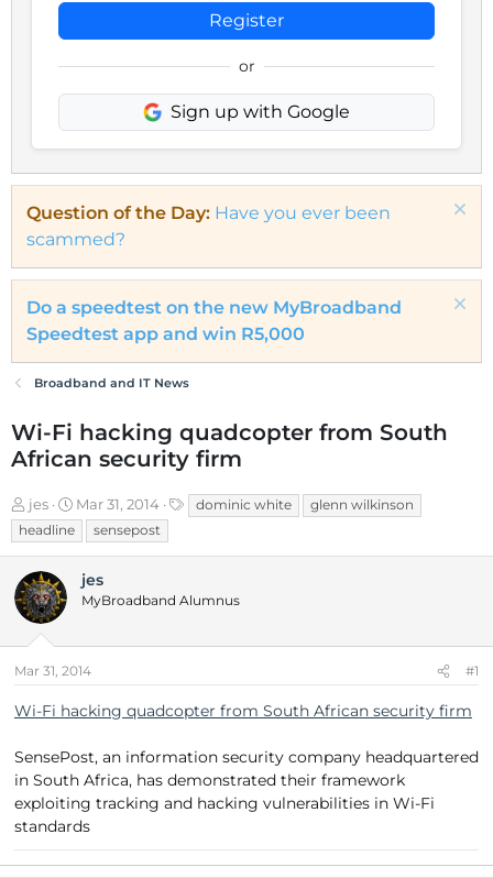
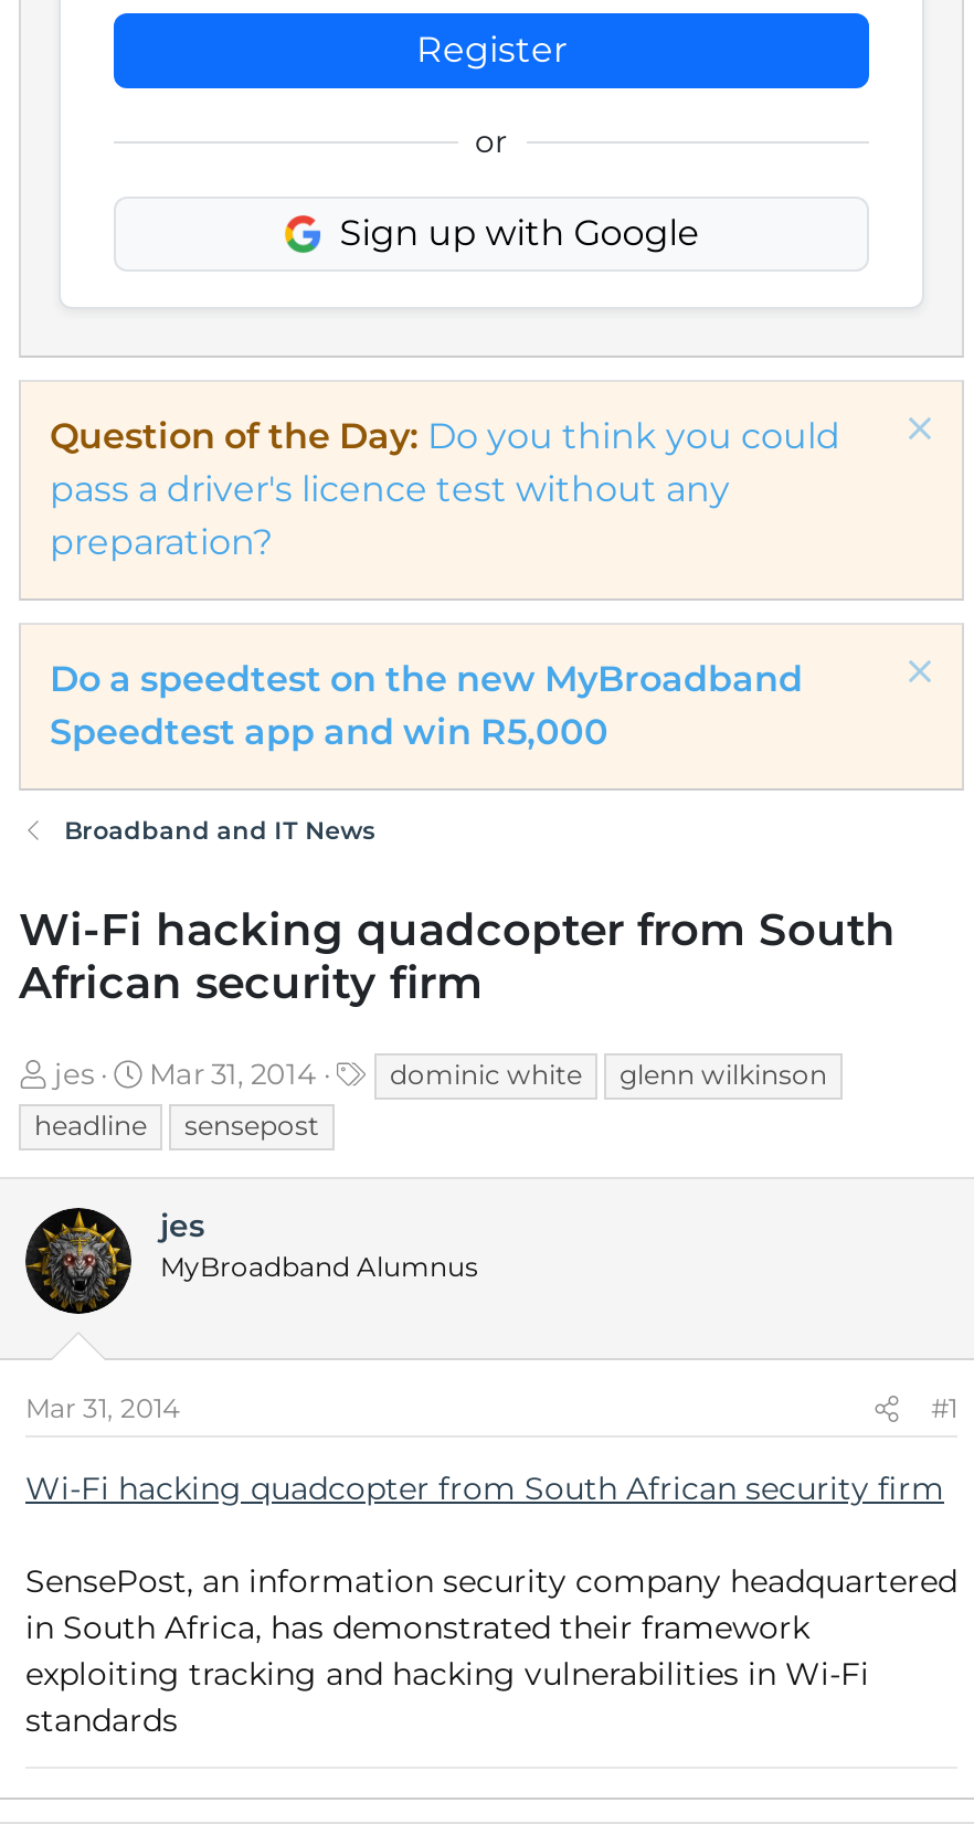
[26,202,391,250] Question of the Day: Have you ever been | scammed? -> [50,415,840,563] Question of the Day: Do you think you could | pass a driver's licence test without any | preparation?

